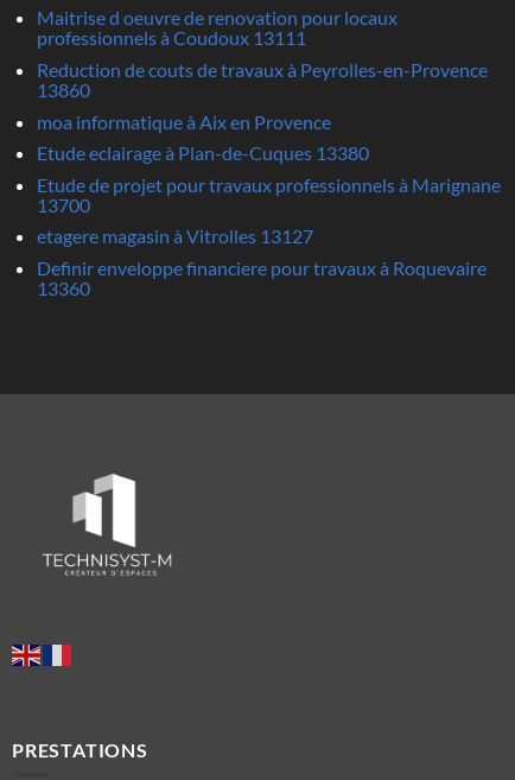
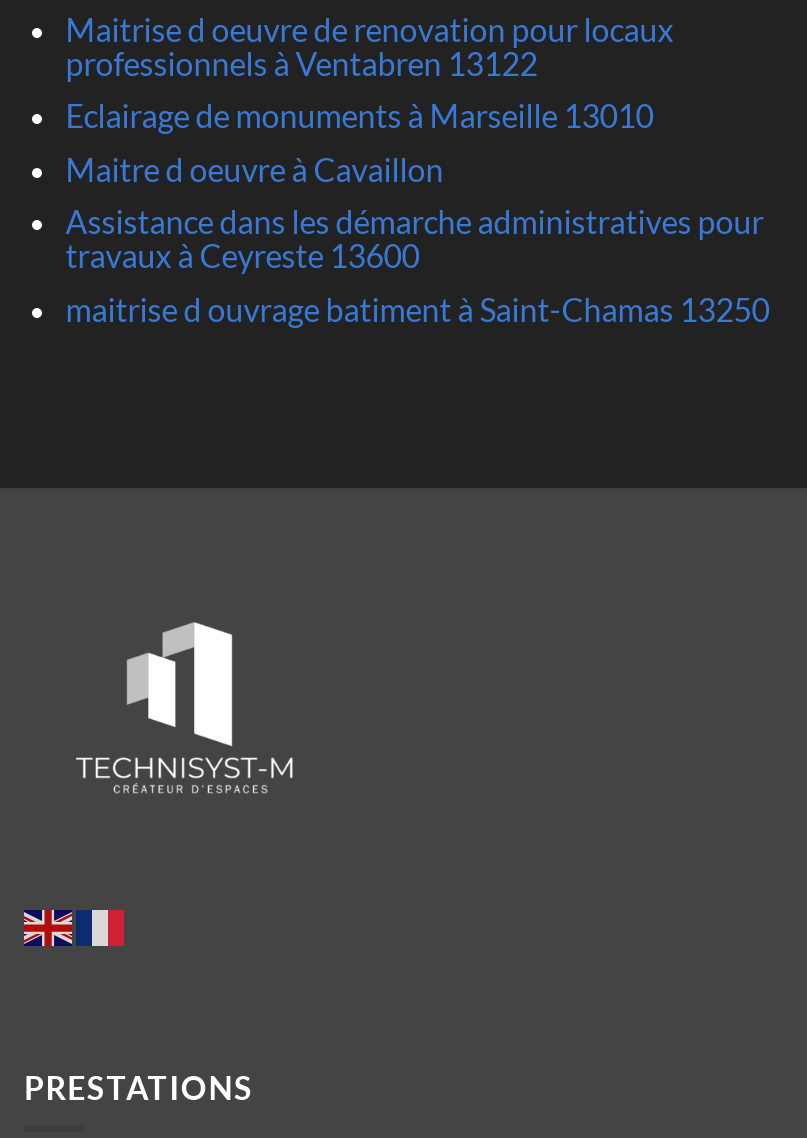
[37,27,501,299] professionnels à Coudoux 13111 | Reduction de couts de travaux à Peyrolles-en-Provence | 13860 | moa informatique à Aix en Provence | Etude eclairage à Plan-de-Cuques 13380 | Etude de projet pour travaux professionnels à Marignane | 13700 | etagere magasin à Vitrolles 13127 | Definir enveloppe financiere pour travaux à Roquevaire | 13360 -> [66,43,770,328] professionnels à Ventabren 13122 | Eclairage de monuments à Marseille 13010 | Maitre d oeuvre à Cavaillon | Assistance dans les démarche administratives pour | travaux à Ceyreste 13600 | maitrise d ouvrage batiment à Saint-Chamas 13250

